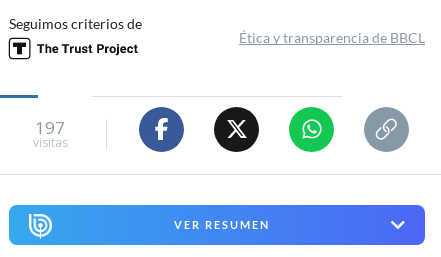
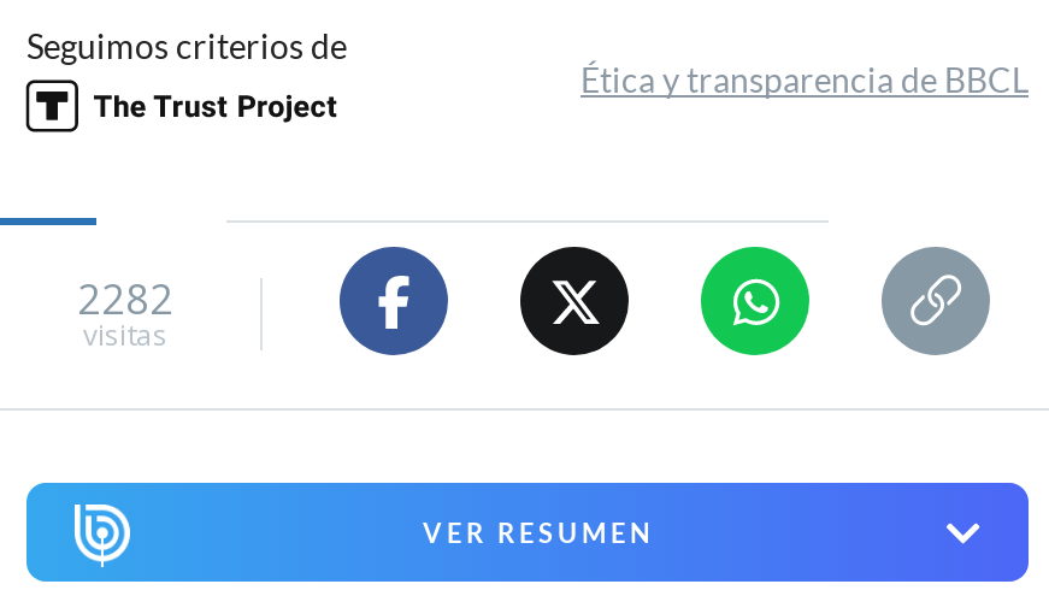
[35,116,65,139] 197 -> [77,271,173,327] 2282

